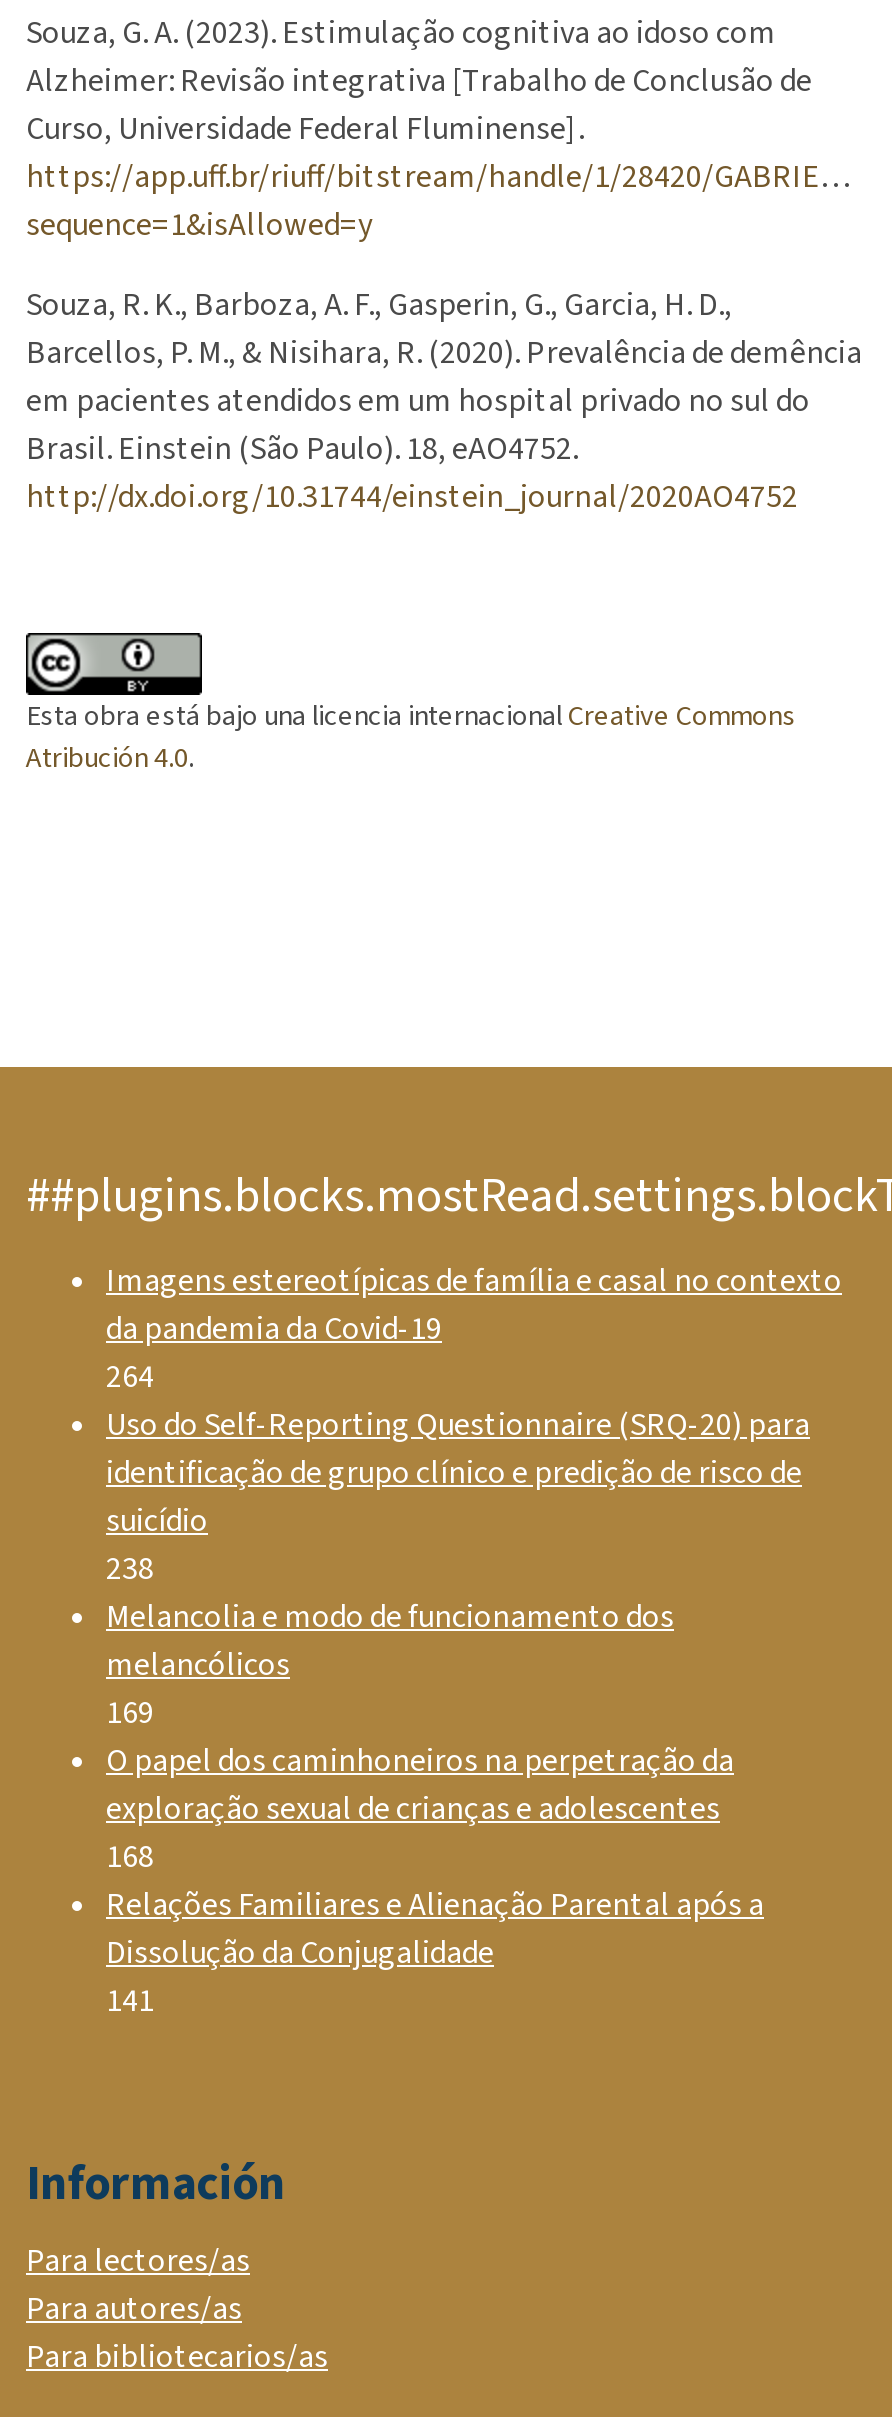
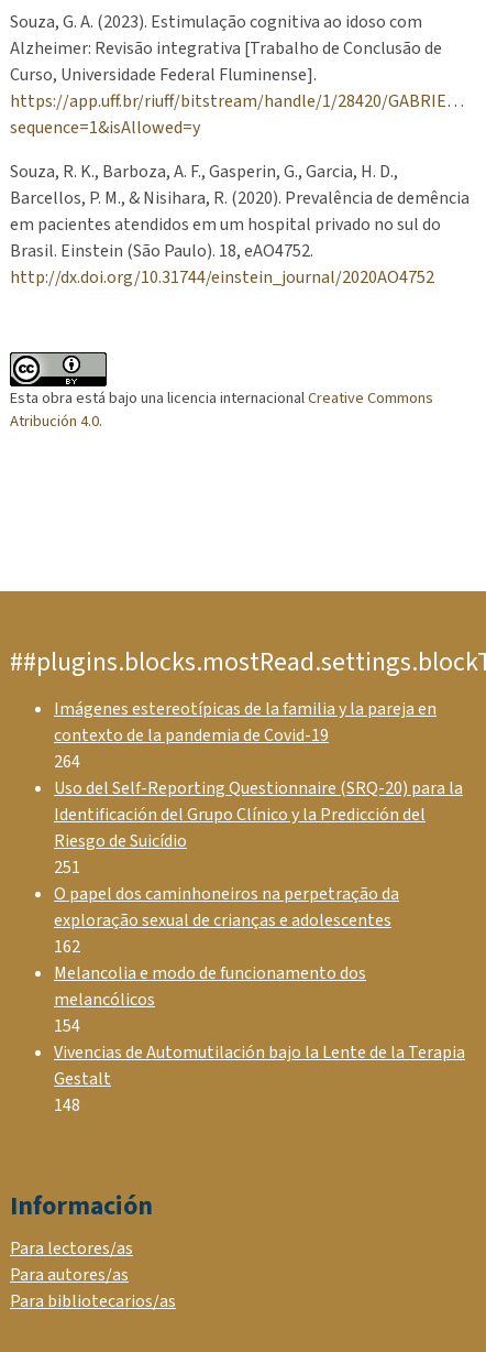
[106,1260,842,1352] Imagens estereotípicas de família e casal no contexto | da pandemia da Covid-19 -> [54,697,437,748] Imágenes estereotípicas de la familia y la pareja en | contexto de la pandemia de Covid-19
[106,1404,810,1736] Uso do Self-Reporting Questionnaire (SRQ-20) para | identificação de grupo clínico e predição de risco de | suicídio | 238 | 169 -> [54,777,463,880] Uso del Self-Reporting Questionnaire (SRQ-20) para la | Identificación del Grupo Clínico y la Predicción del | Riesgo de Suicídio | 251
moved [106,1596,674,1688] -> [54,962,366,1012]: Melancolia e modo de funcionamento dos | melancólicos
moved [106,1740,734,1832] -> [54,882,399,933]: O papel dos caminhoneiros na perpetração da | exploração sexual de crianças e adolescentes
[106,1836,764,2024] 168 | Relações Familiares e Alienação Parental após a | Dissolução da Conjugalidade | 141 -> [54,935,465,1118] 162 | 154 | Vivencias de Automutilación bajo la Lente de la Terapia | Gestalt | 148

